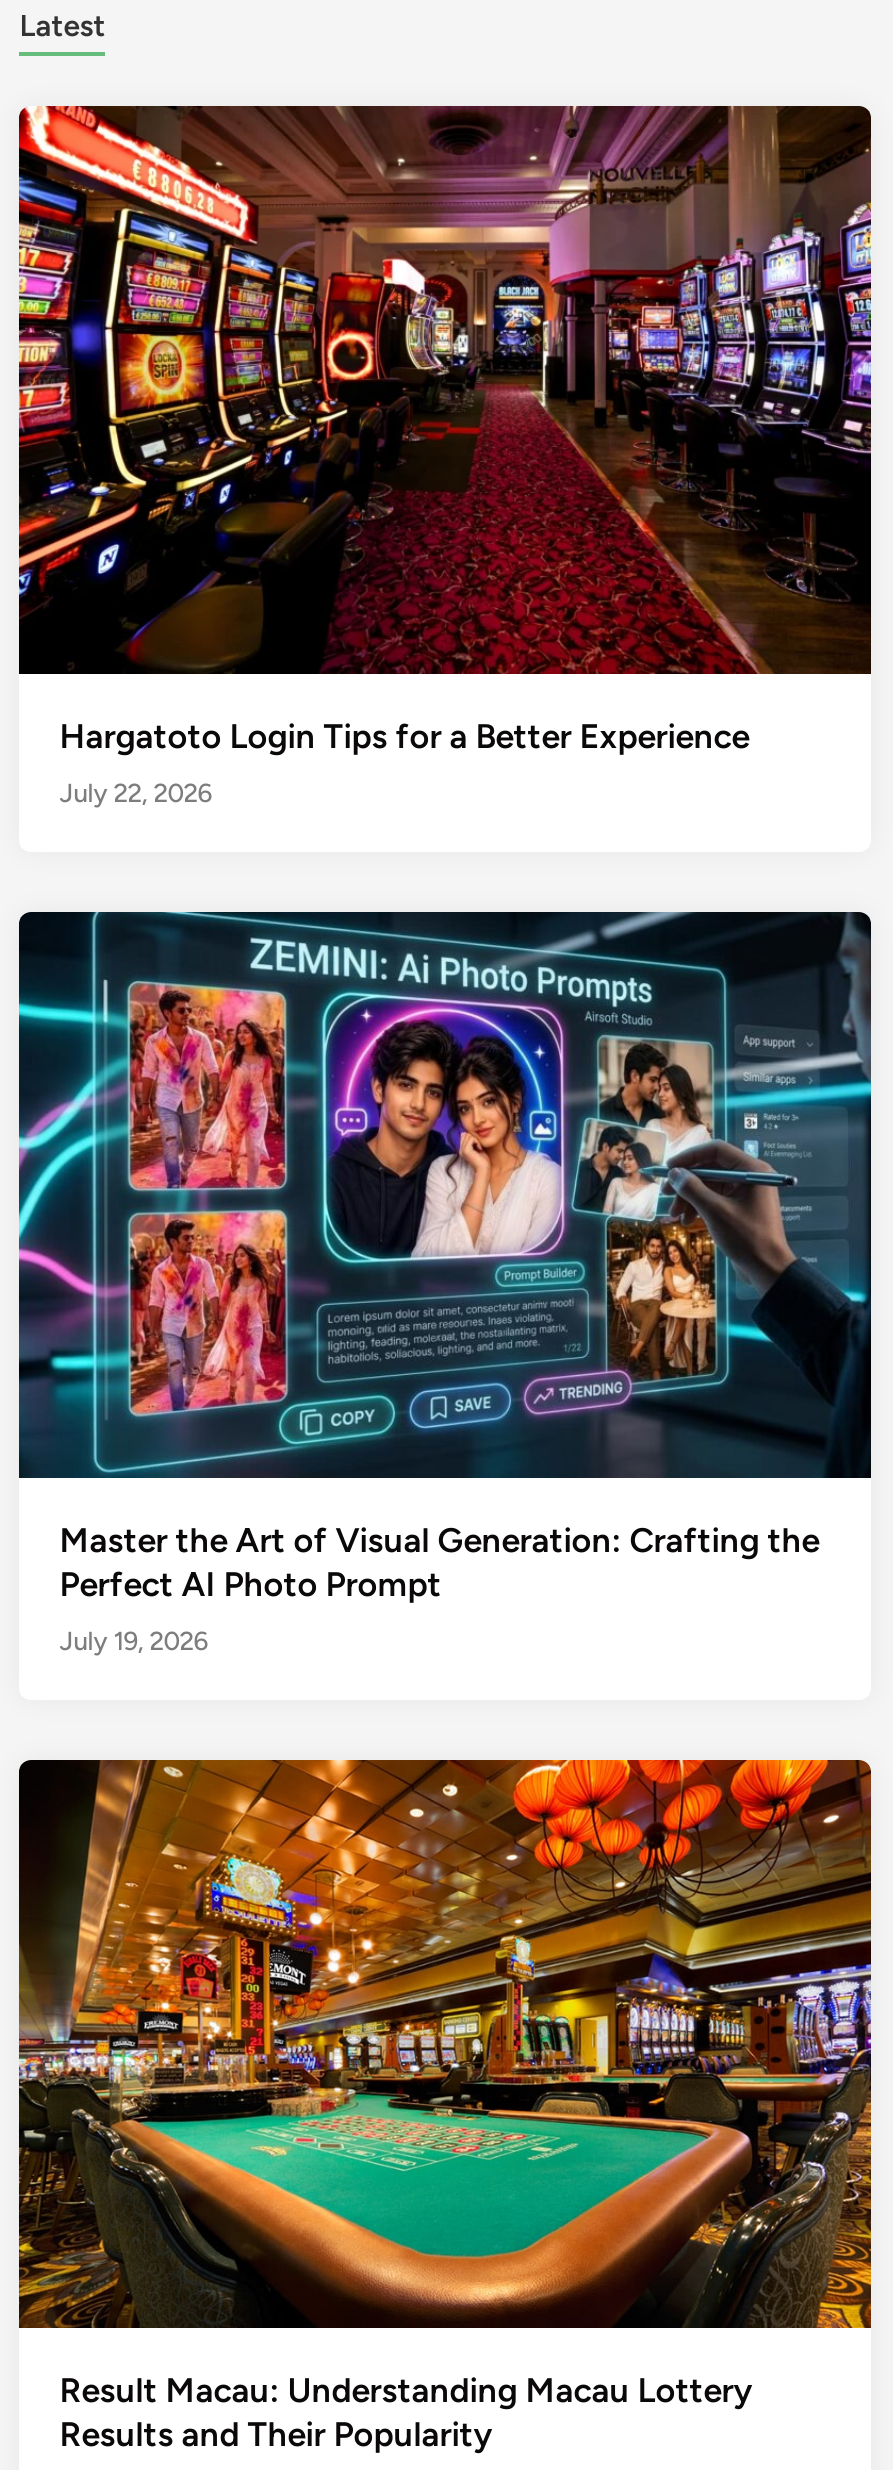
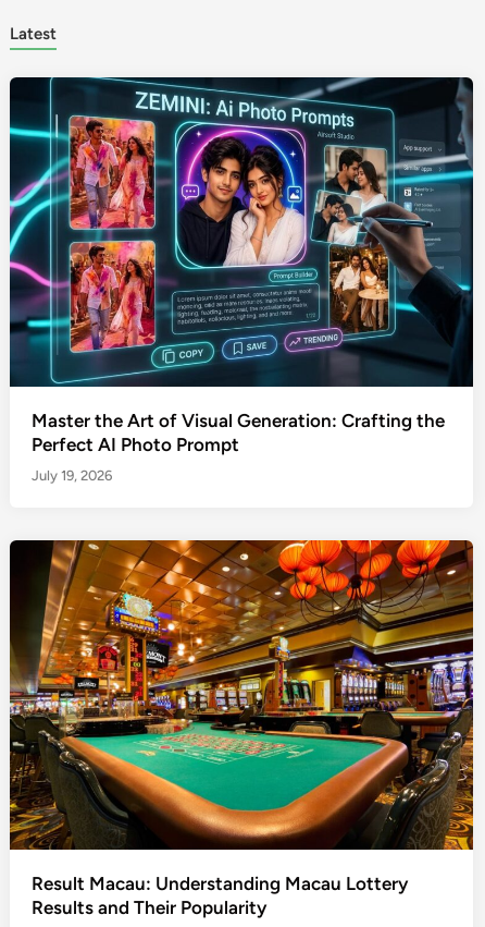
[17,104,873,808] [image] | Hargatoto Login Tips for a Better Experience | July 22, 2026 -> none

